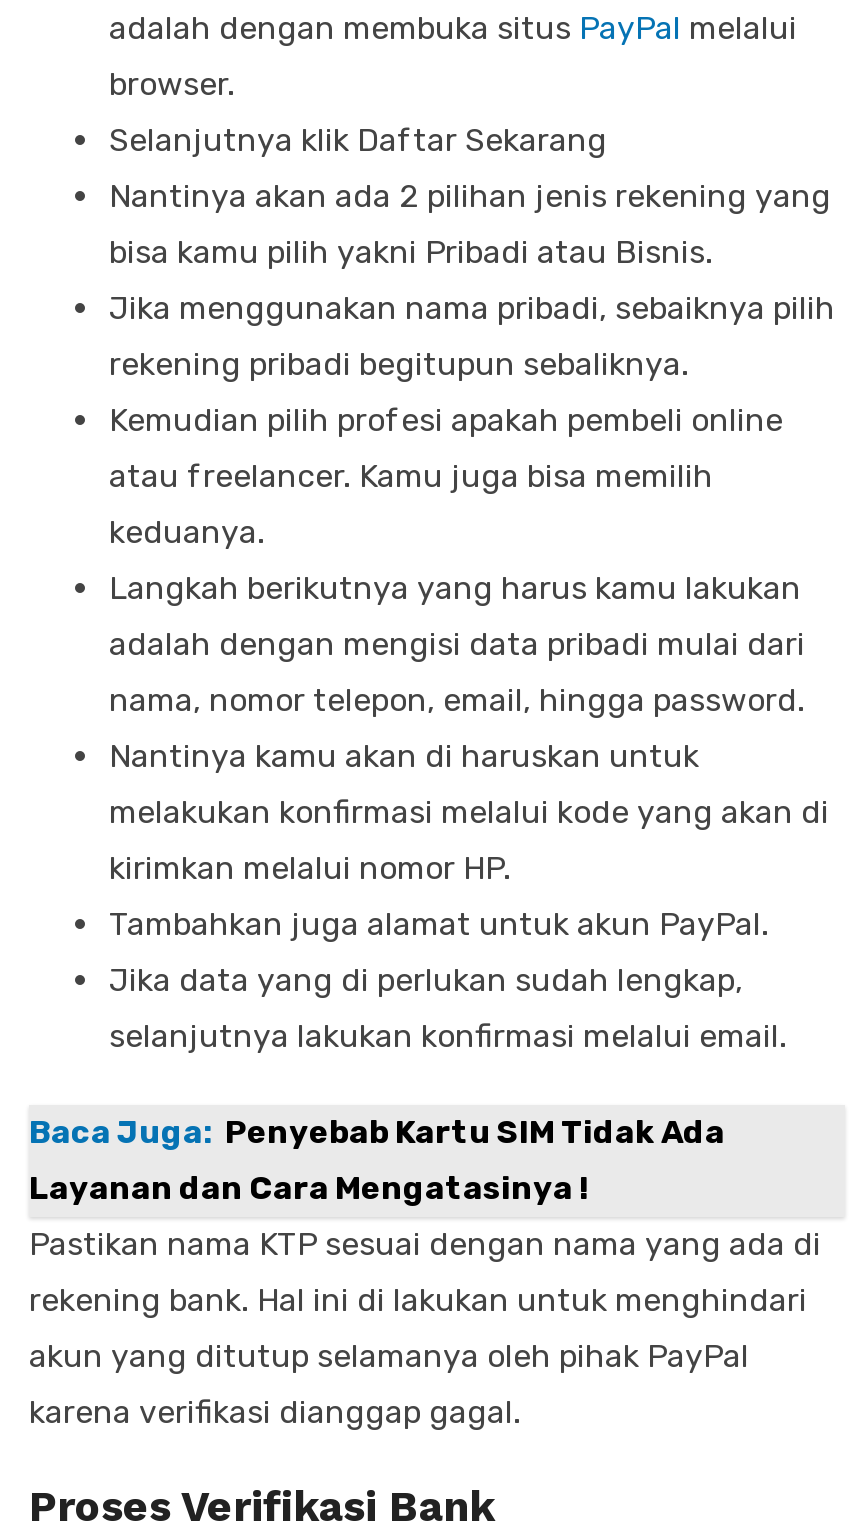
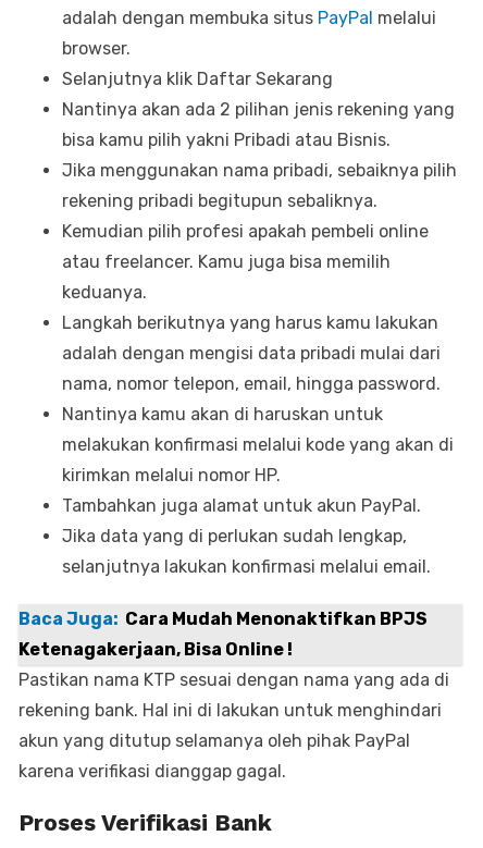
[29,1113,725,1151] Baca Juga: Penyebab Kartu SIM Tidak Ada -> [18,609,428,629] Baca Juga: Cara Mudah Menonaktifkan BPJS
[29,1169,589,1207] Layanan dan Cara Mengatasinya ! -> [18,639,293,660] Ketenagakerjaan, Bisa Online !

